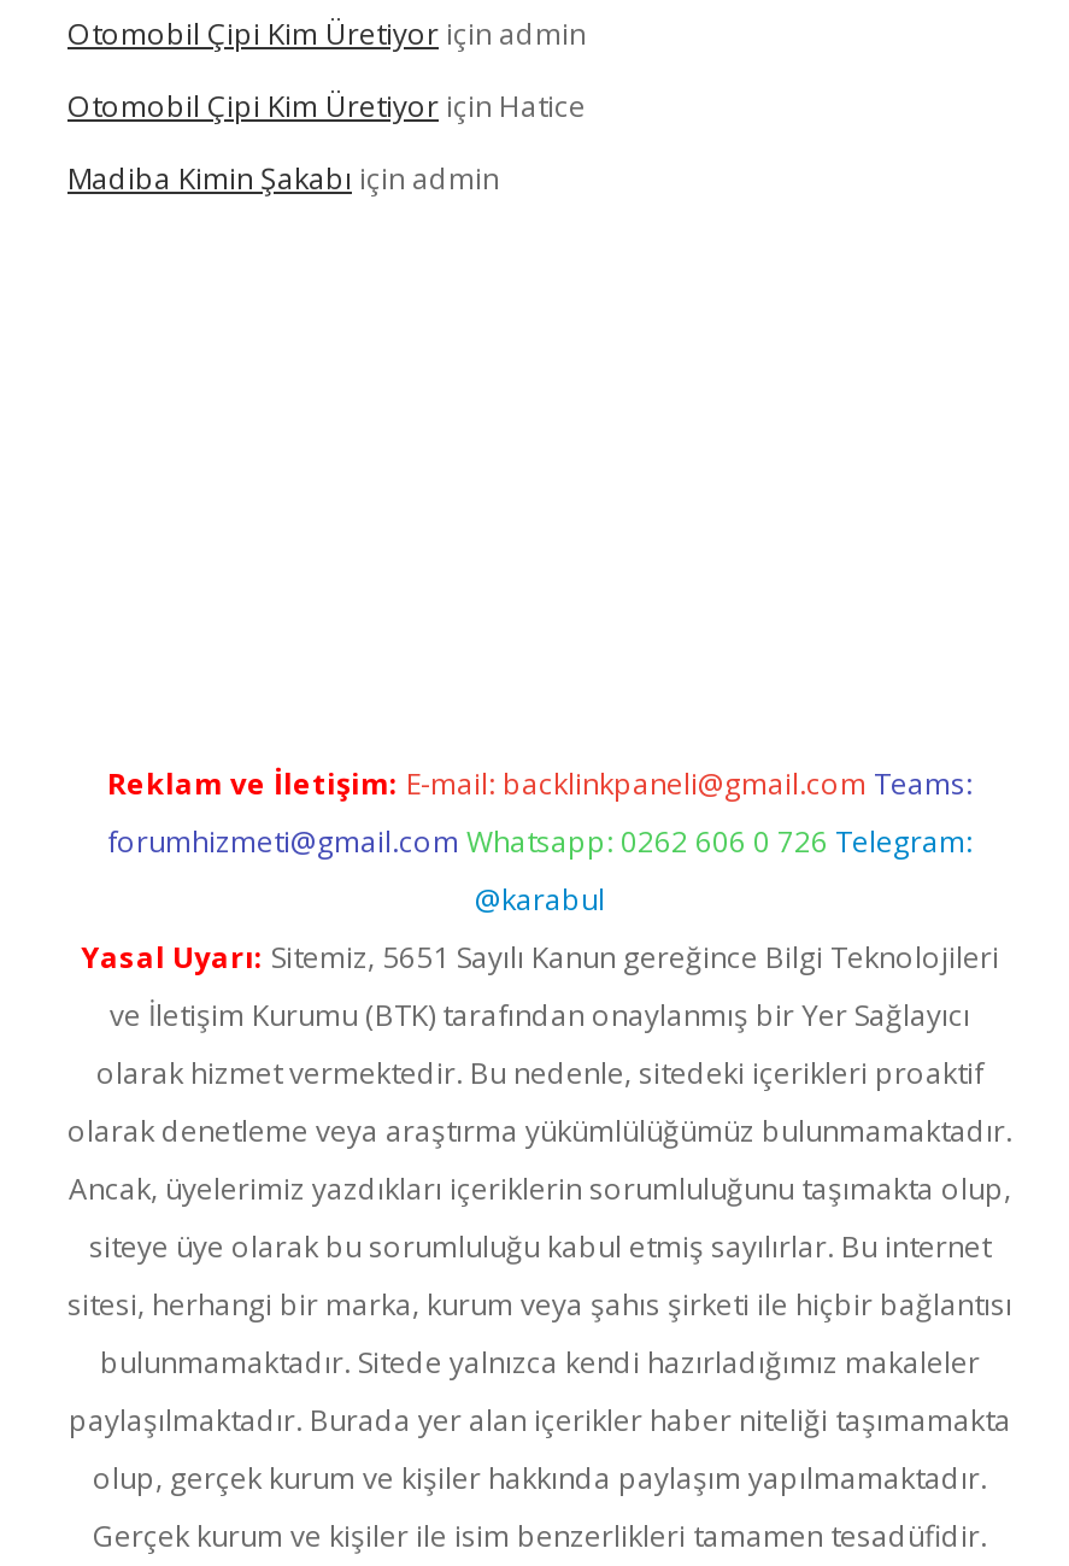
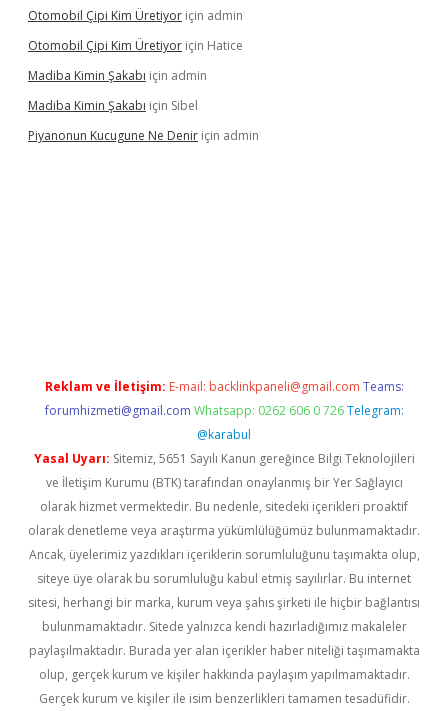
none -> [28,97,259,144] Madiba Kimin Şakabı için Sibel | Piyanonun Kucugune Ne Denir için admin

